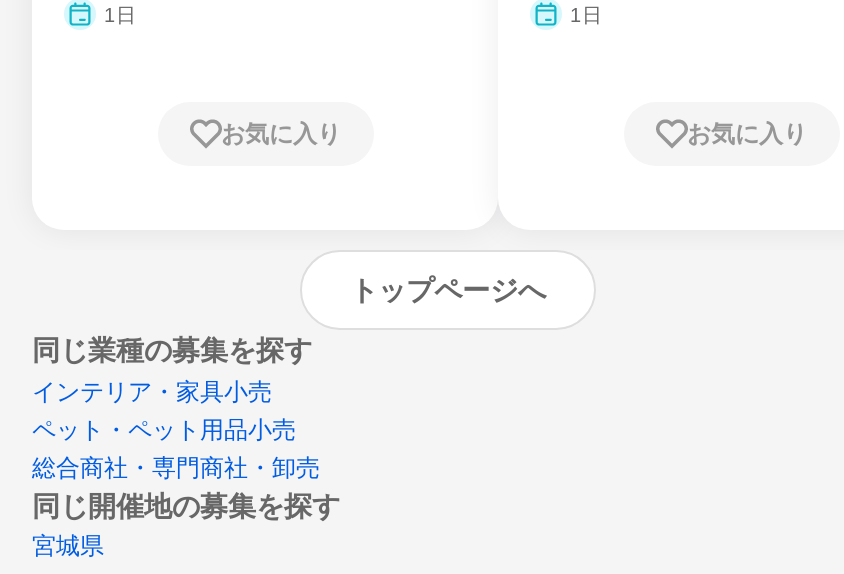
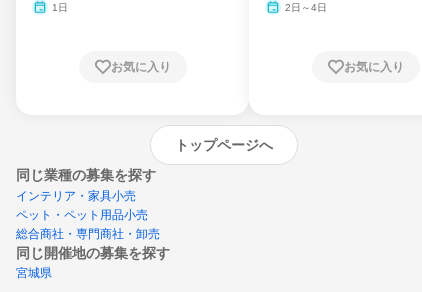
[570,5,602,27] 1日 -> [285,2,327,13] 2日～4日

